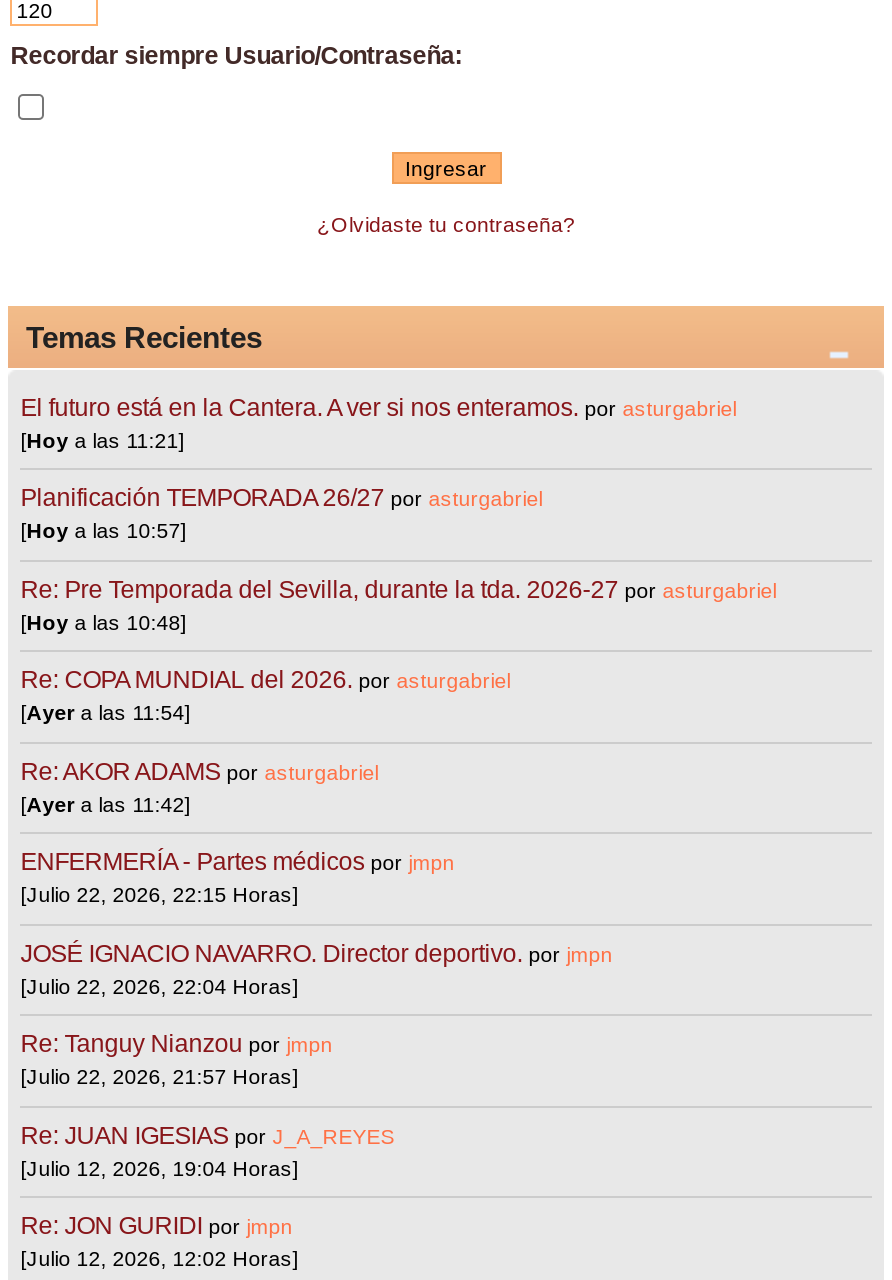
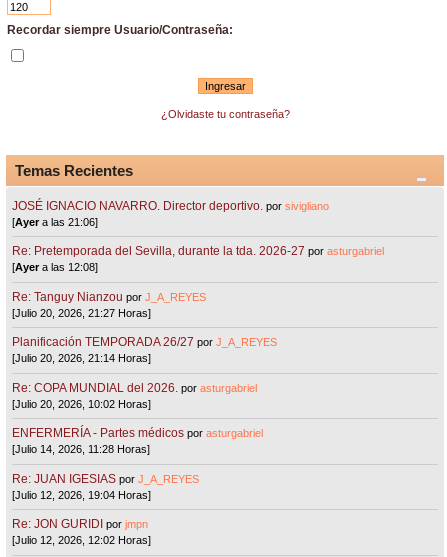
[20,394,776,634] El futuro está en la Cantera. A ver si nos enteramos. por asturgabriel | [Hoy a las 11:21] | Planificación TEMPORADA 26/27 por asturgabriel | [Hoy a las 10:57] | Re: Pre Temporada del Sevilla, durante la tda. 2026-27 por asturgabriel | [Hoy a las 10:48] -> [12,199,384,364] JOSÉ IGNACIO NAVARRO. Director deportivo. por sivigliano | [Ayer a las 21:06] | Re: Pretemporada del Sevilla, durante la tda. 2026-27 por asturgabriel | [Ayer a las 12:08] | Re: Tanguy Nianzou por J_A_REYES | [Julio 20, 2026, 21:27 Horas] | Planificación TEMPORADA 26/27 por J_A_REYES | [Julio 20, 2026, 21:14 Horas]
moved [20,667,510,695] -> [12,381,257,395]: Re: COPA MUNDIAL del 2026. por asturgabriel
[20,701,612,1089] [Ayer a las 11:54] | Re: AKOR ADAMS por asturgabriel | [Ayer a las 11:42] | ENFERMERÍA - Partes médicos por jmpn | [Julio 22, 2026, 22:15 Horas] | JOSÉ IGNACIO NAVARRO. Director deportivo. por jmpn | [Julio 22, 2026, 22:04 Horas] | Re: Tanguy Nianzou por jmpn | [Julio 22, 2026, 21:57 Horas] -> [12,398,263,455] [Julio 20, 2026, 10:02 Horas] | ENFERMERÍA - Partes médicos por asturgabriel | [Julio 14, 2026, 11:28 Horas]

